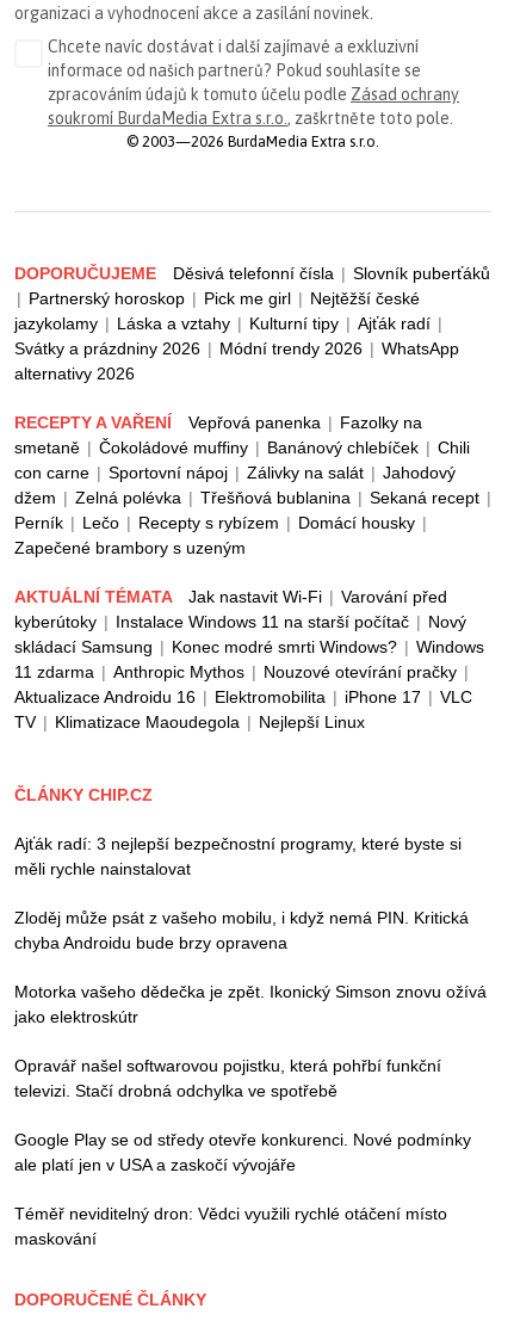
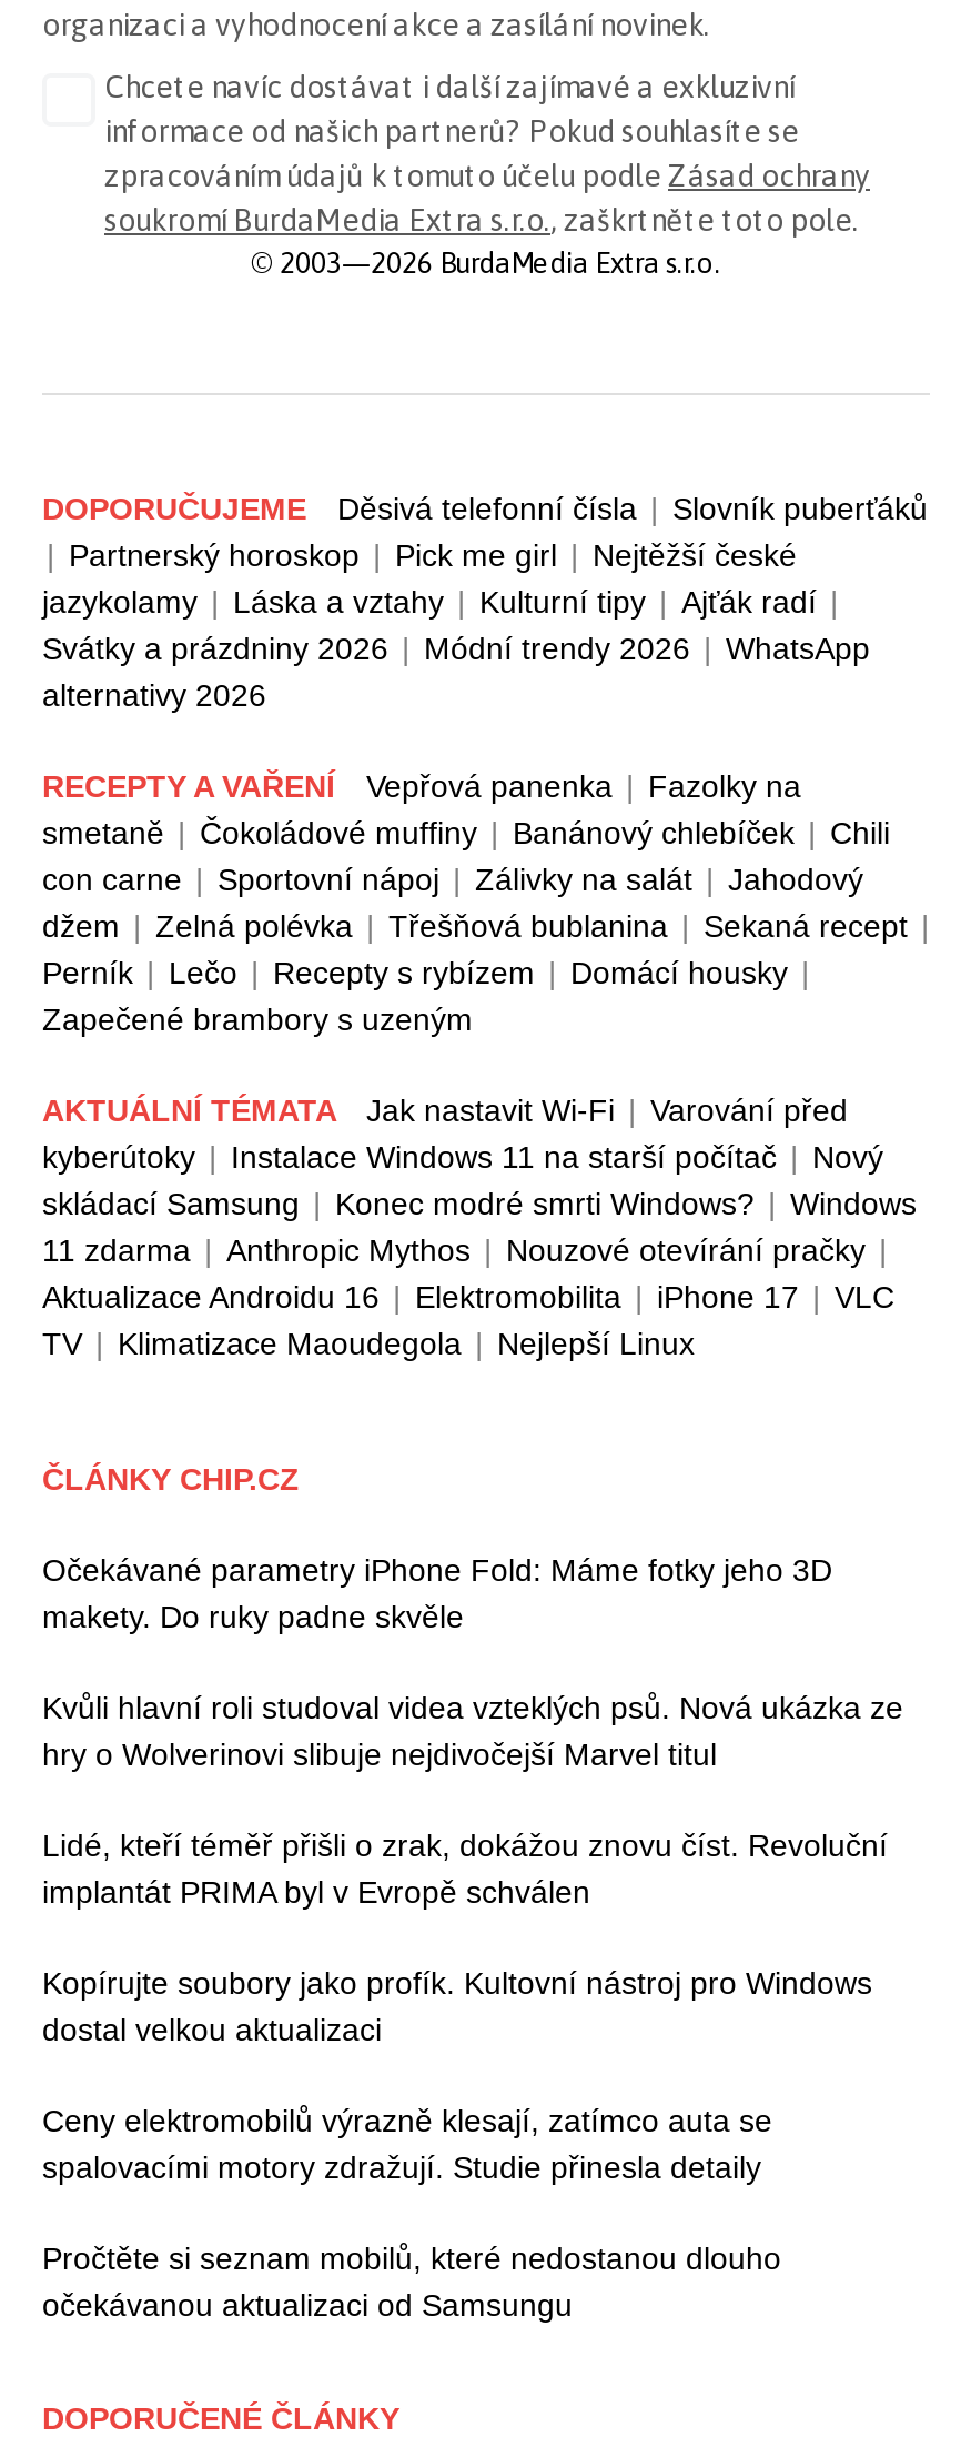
[14,834,462,878] Ajťák radí: 3 nejlepší bezpečnostní programy, které byste si | měli rychle nainstalovat -> [42,1552,832,1634] Očekávané parametry iPhone Fold: Máme fotky jeho 3D | makety. Do ruky padne skvěle
[14,908,469,952] Zloděj může psát z vašeho mobilu, i když nemá PIN. Kritická | chyba Androidu bude brzy opravena -> [42,1690,903,1772] Kvůli hlavní roli studoval videa vzteklých psů. Nová ukázka ze | hry o Wolverinovi slibuje nejdivočejší Marvel titul
[14,982,487,1026] Motorka vašeho dědečka je zpět. Ikonický Simson znovu ožívá | jako elektroskútr -> [42,1827,888,1910] Lidé, kteří téměř přišli o zrak, dokážou znovu číst. Revoluční | implantát PRIMA byl v Evropě schválen
[14,1056,441,1100] Opravář našel softwarovou pojistku, která pohřbí funkční | televizi. Stačí drobná odchylka ve spotřebě -> [42,1965,872,2047] Kopírujte soubory jako profík. Kultovní nástroj pro Windows | dostal velkou aktualizaci
[14,1130,471,1174] Google Play se od středy otevře konkurenci. Nové podmínky | ale platí jen v USA a zaskočí vývojáře -> [42,2103,772,2185] Ceny elektromobilů výrazně klesají, zatímco auta se | spalovacími motory zdražují. Studie přinesla detaily
[14,1204,447,1248] Téměř neviditelný dron: Vědci využili rychlé otáčení místo | maskování -> [42,2240,781,2323] Pročtěte si seznam mobilů, které nedostanou dlouho | očekávanou aktualizaci od Samsungu

